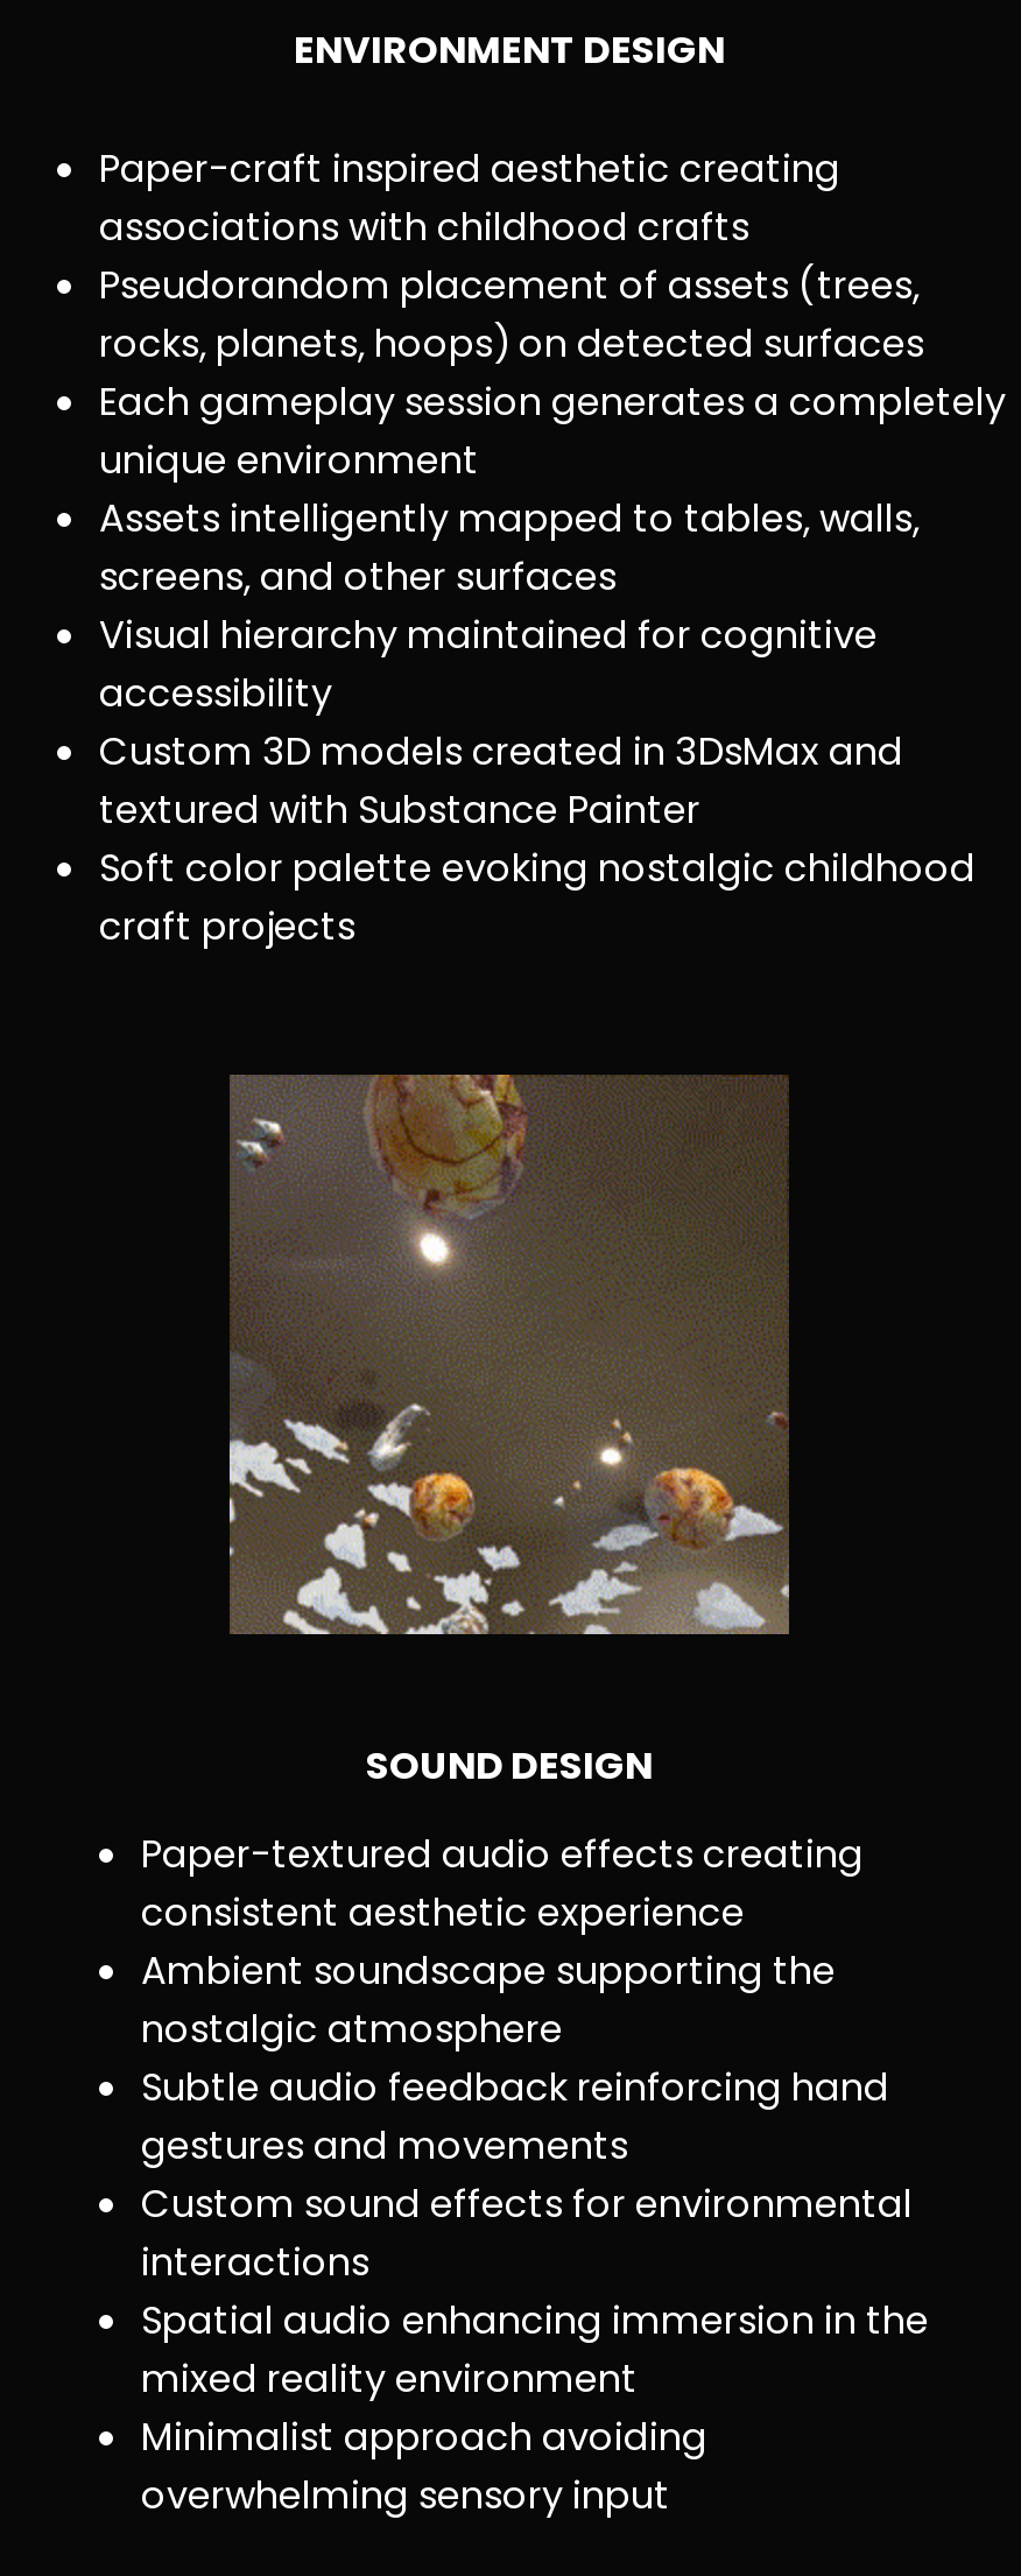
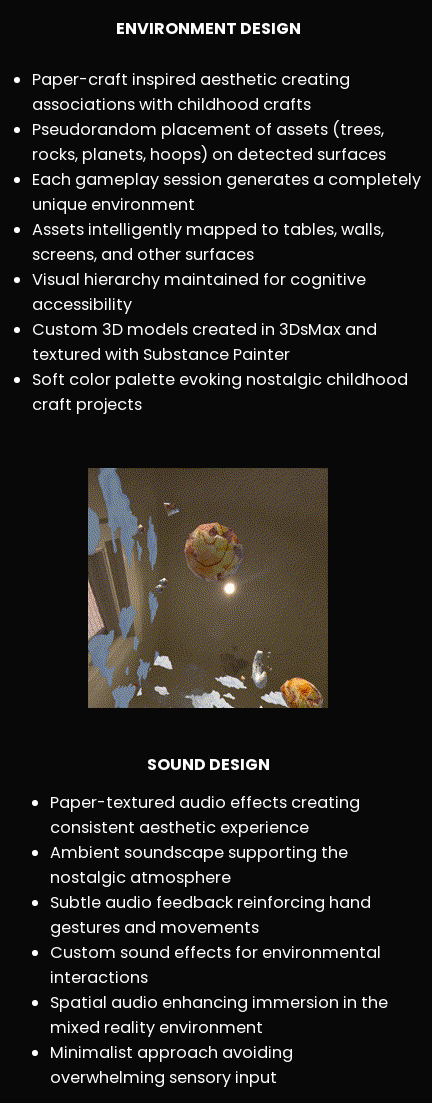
[227,1075,791,1637] [image] -> [87,467,328,709] [image]

